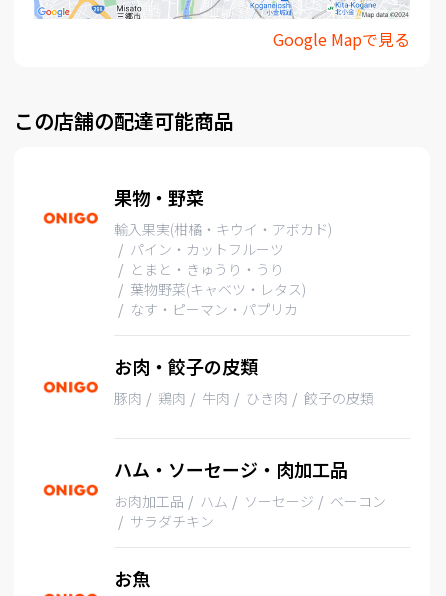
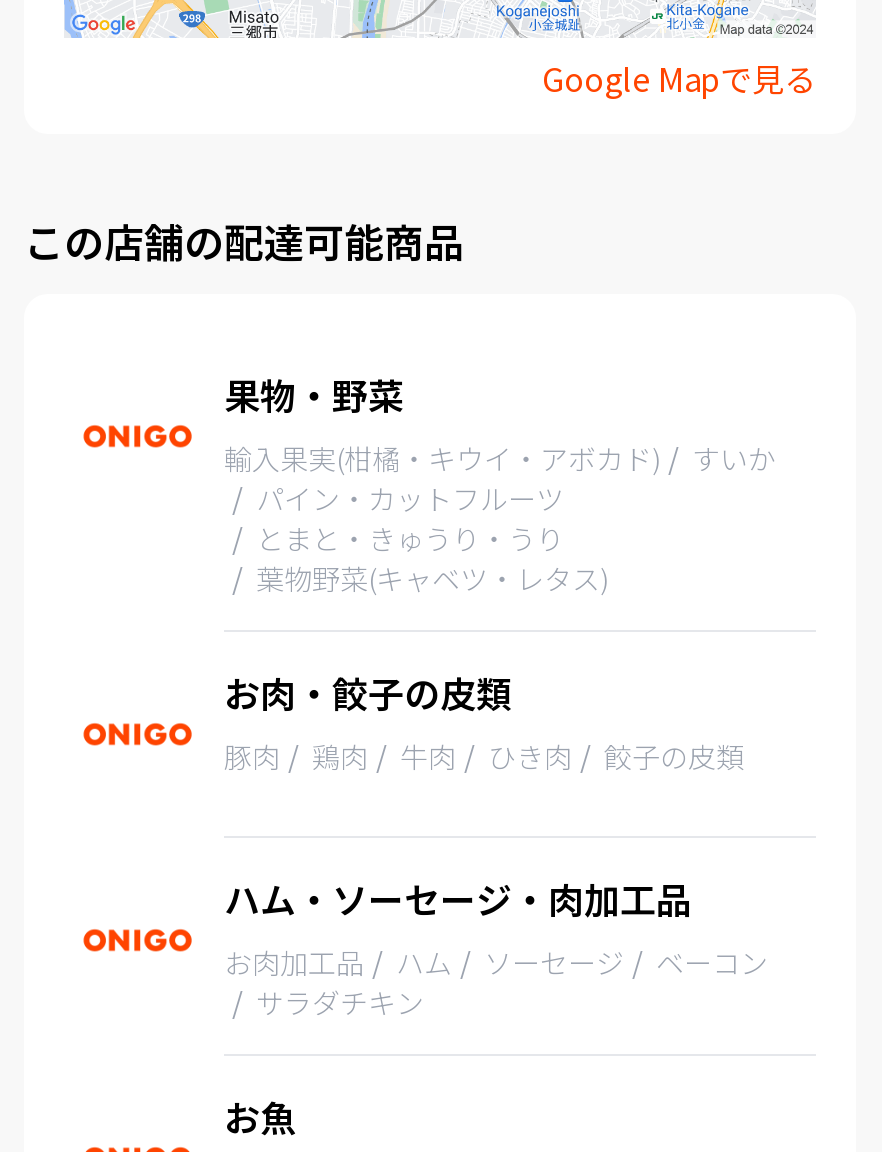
none -> [692,438,776,478] すいか
[130,299,298,319] なす・ピーマン・パプリカ -> none

